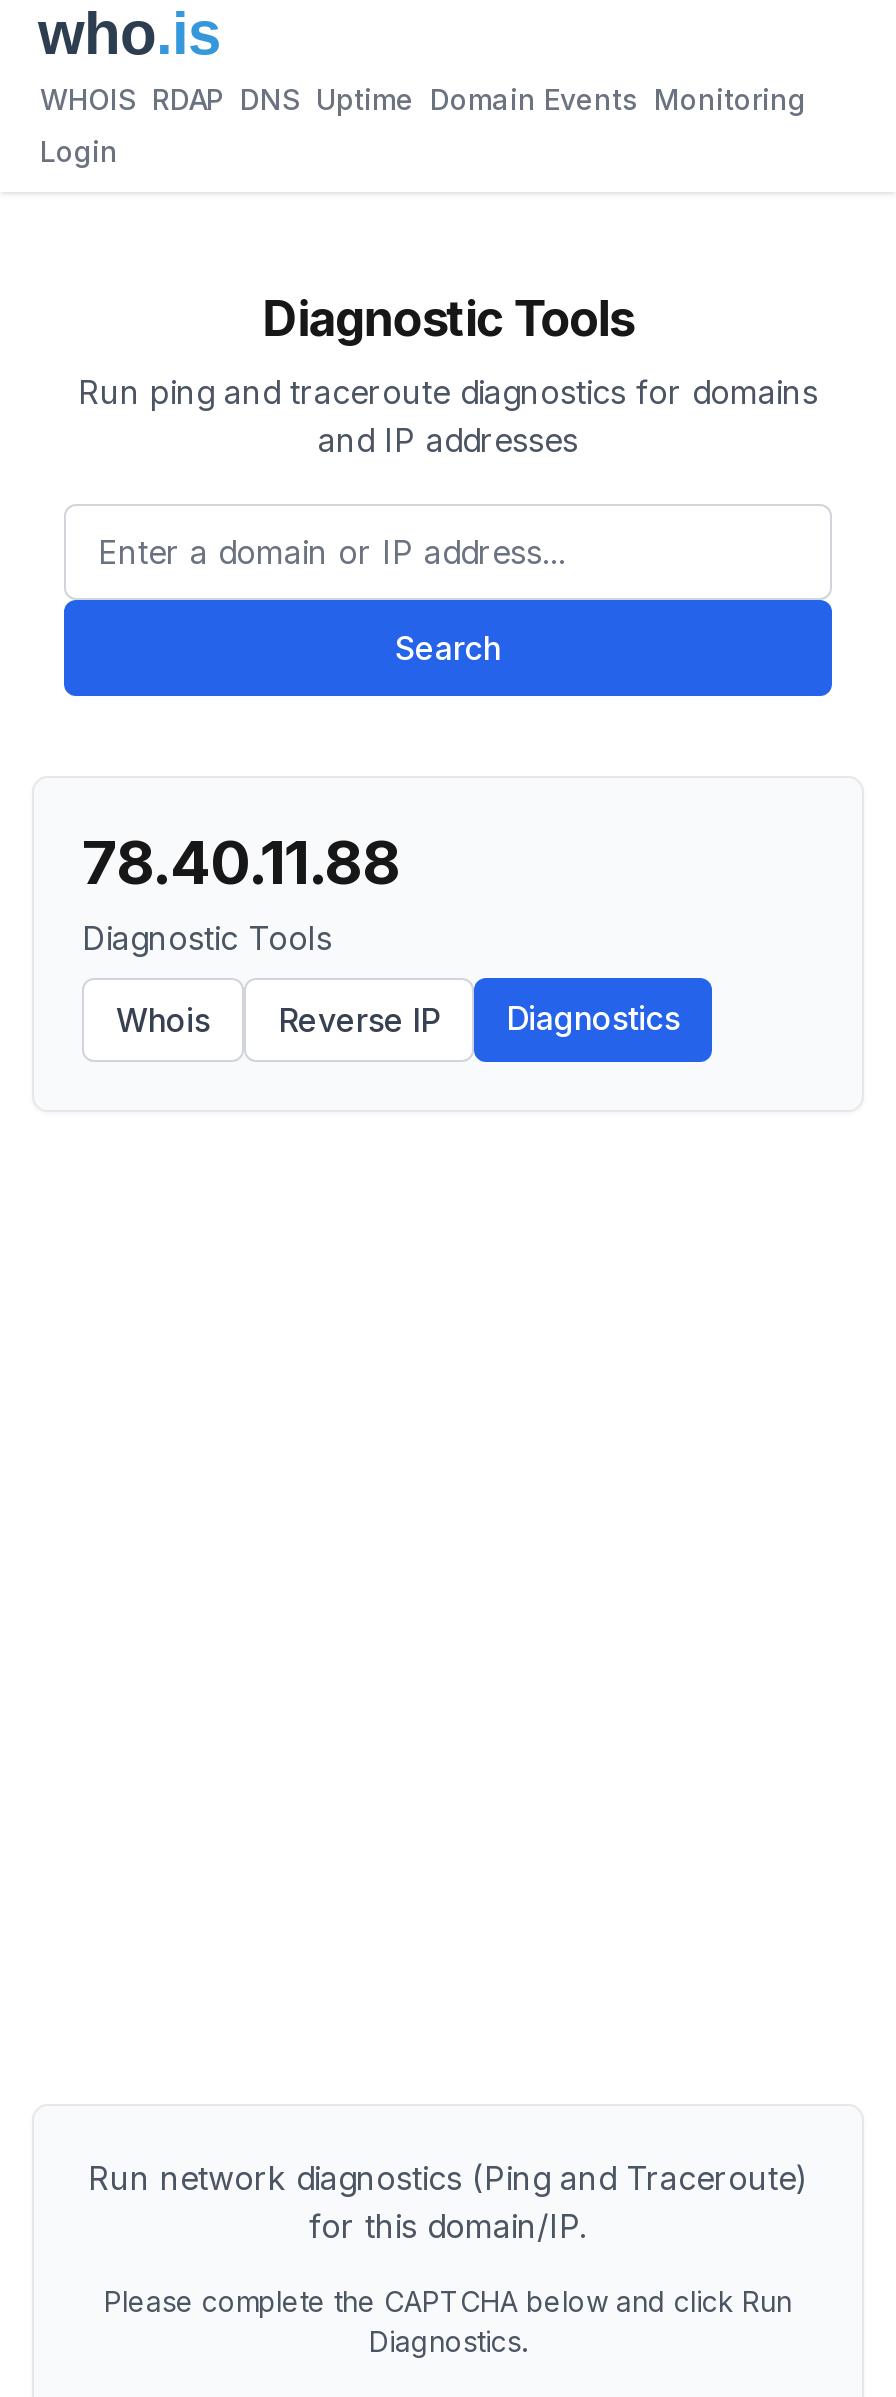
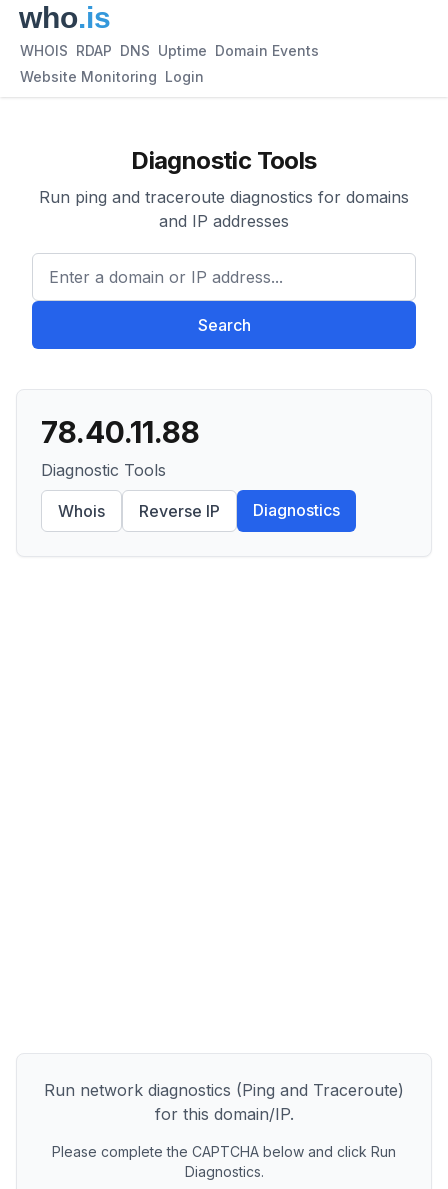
[40,82,806,116] WHOIS RDAP DNS Uptime Domain Events Monitoring -> [20,42,319,59] WHOIS RDAP DNS Uptime Domain Events
[40,134,118,168] Login -> [20,68,204,85] Website Monitoring Login

